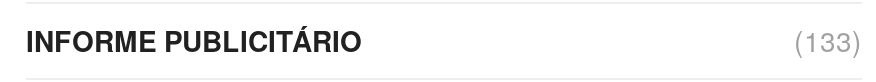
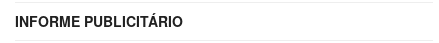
[794,21,862,61] (133) -> none

